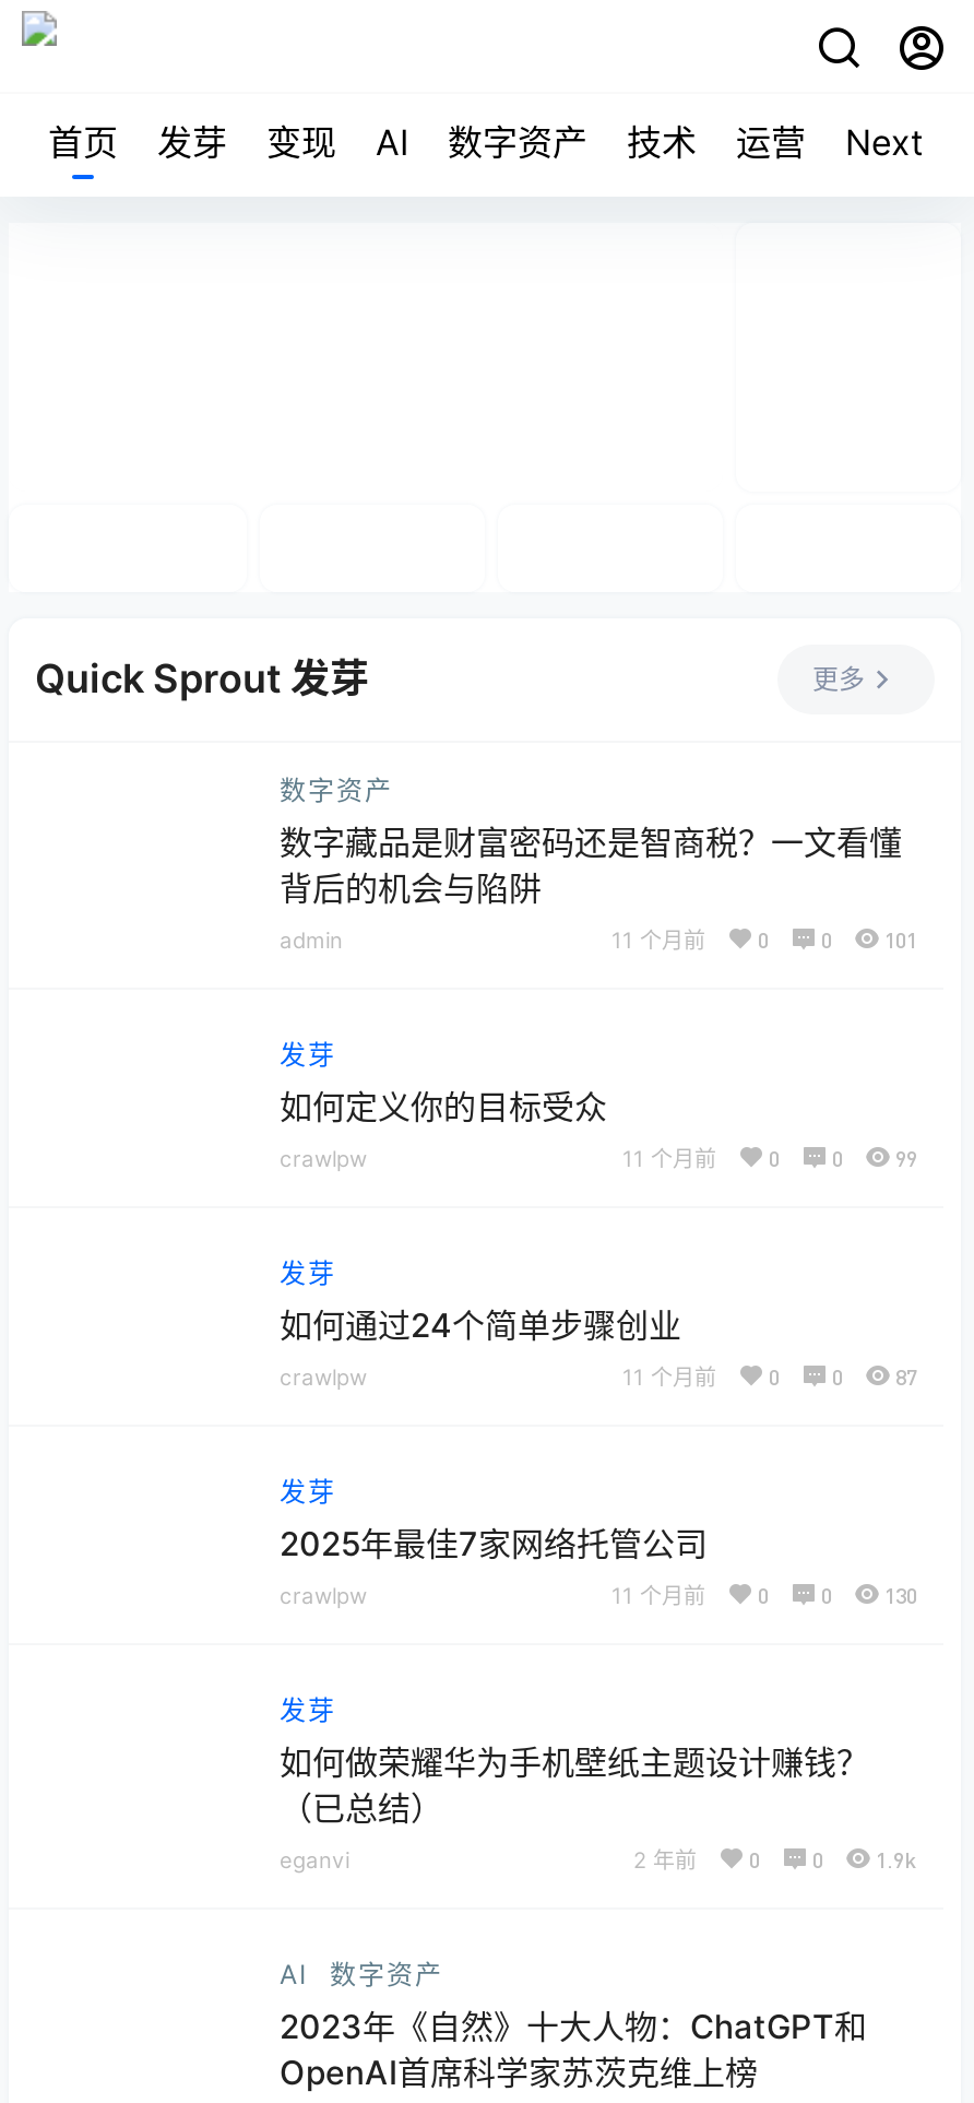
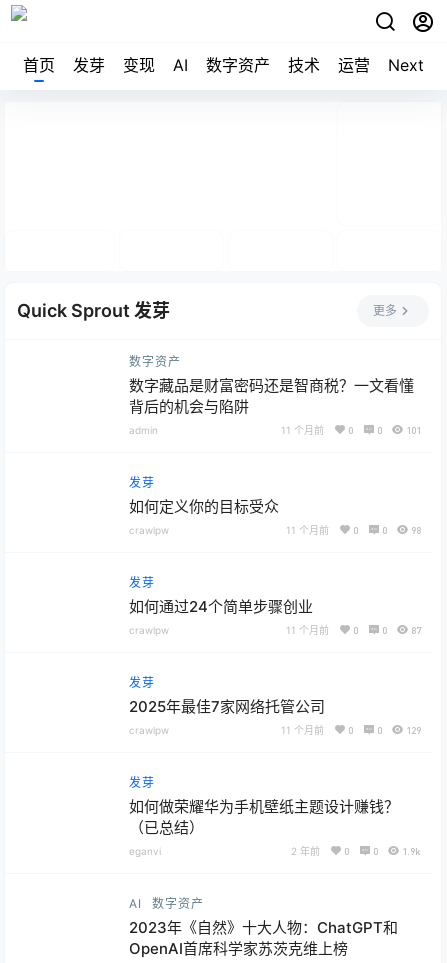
[622,1145,917,1172] 11 个月前 0 0 99 -> [286,524,421,536] 11 个月前 0 0 98
[611,1582,917,1609] 11 个月前 0 0 130 -> [281,724,421,736] 11 个月前 0 0 129

